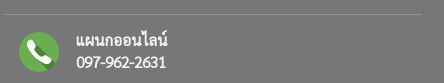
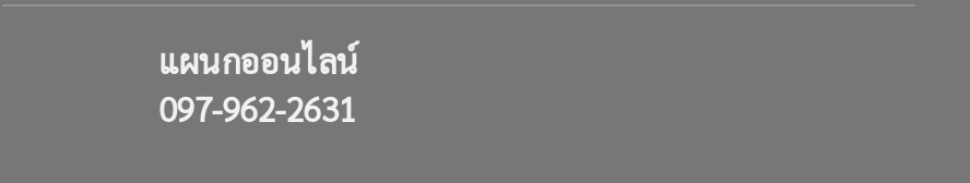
[18,31,60,73] [image] -> none

